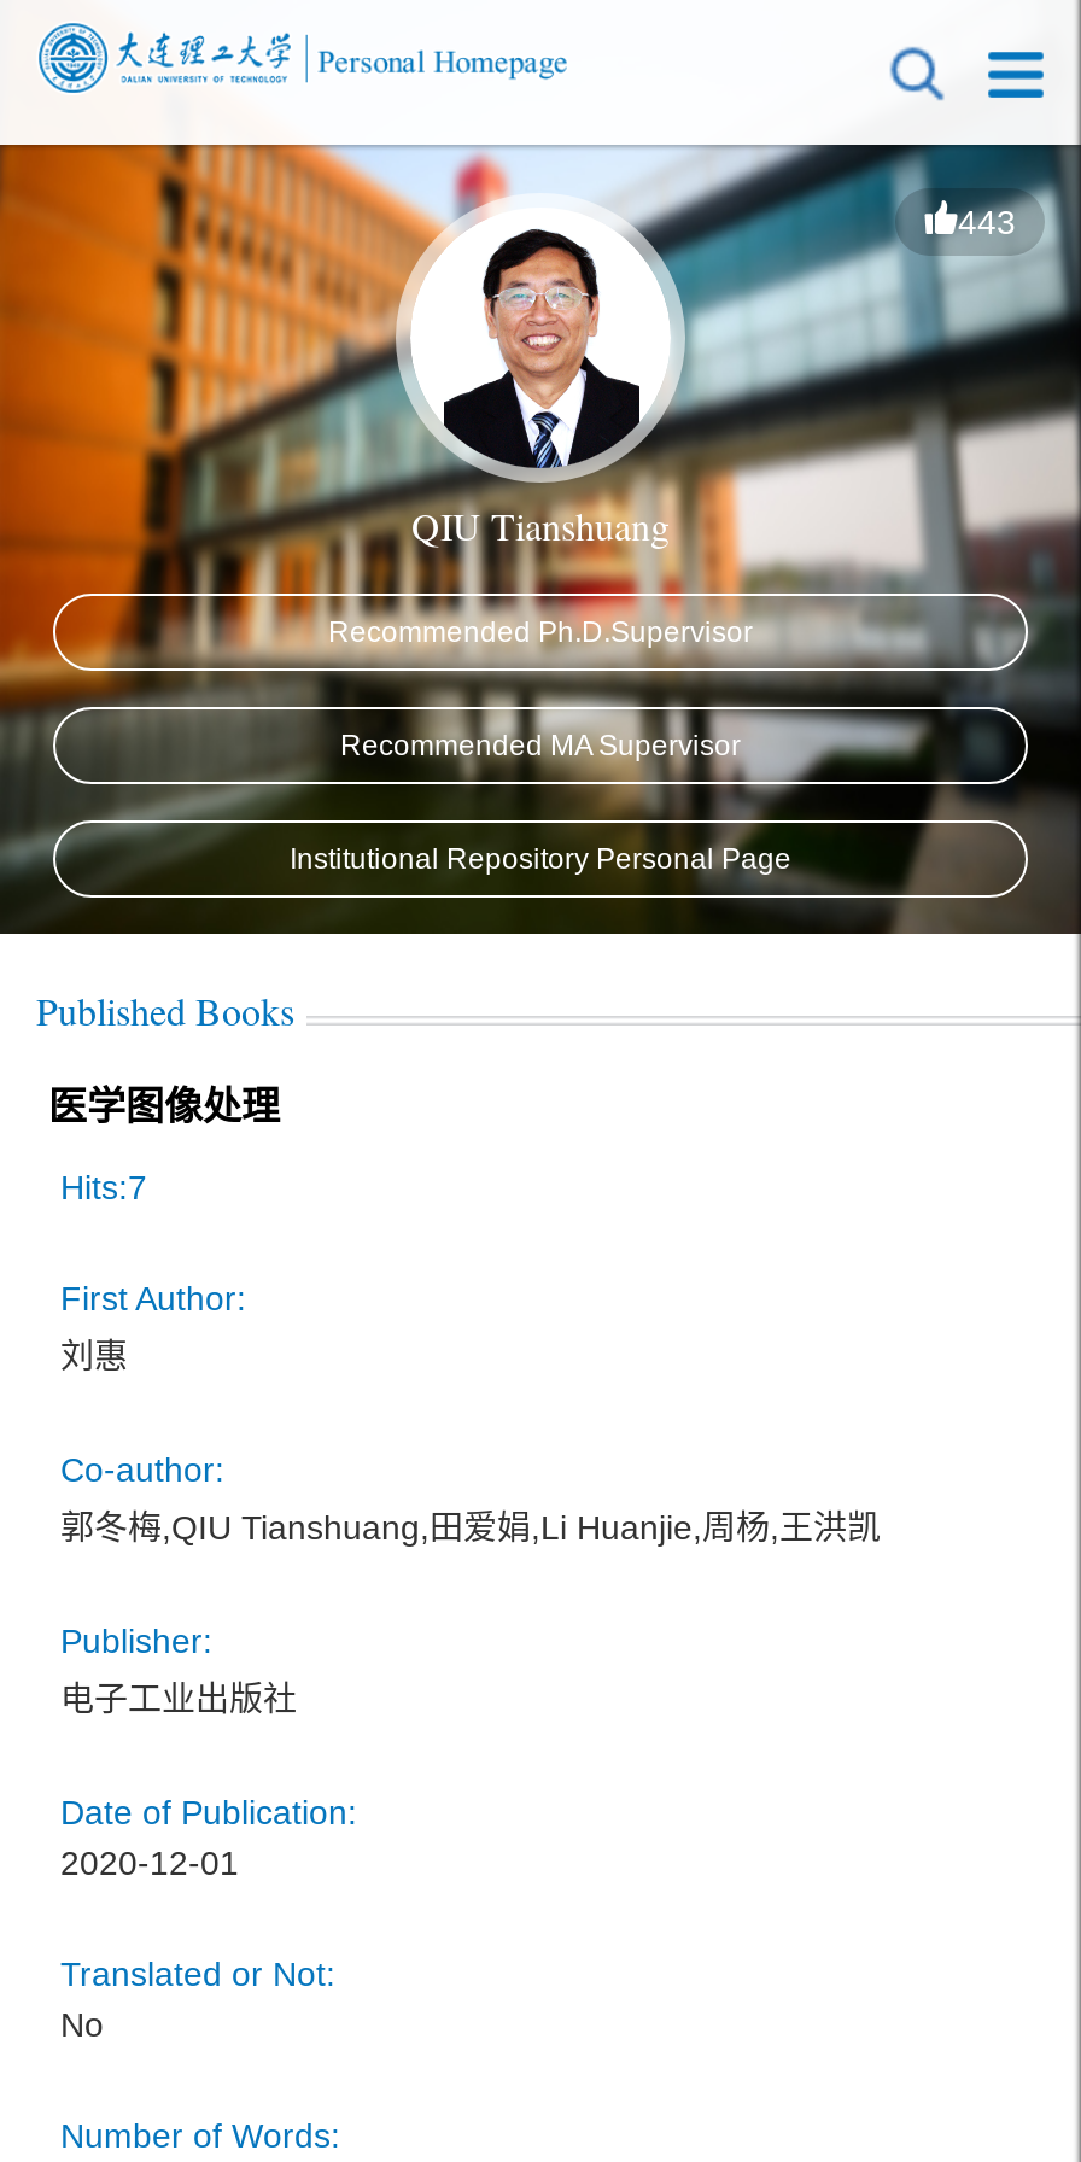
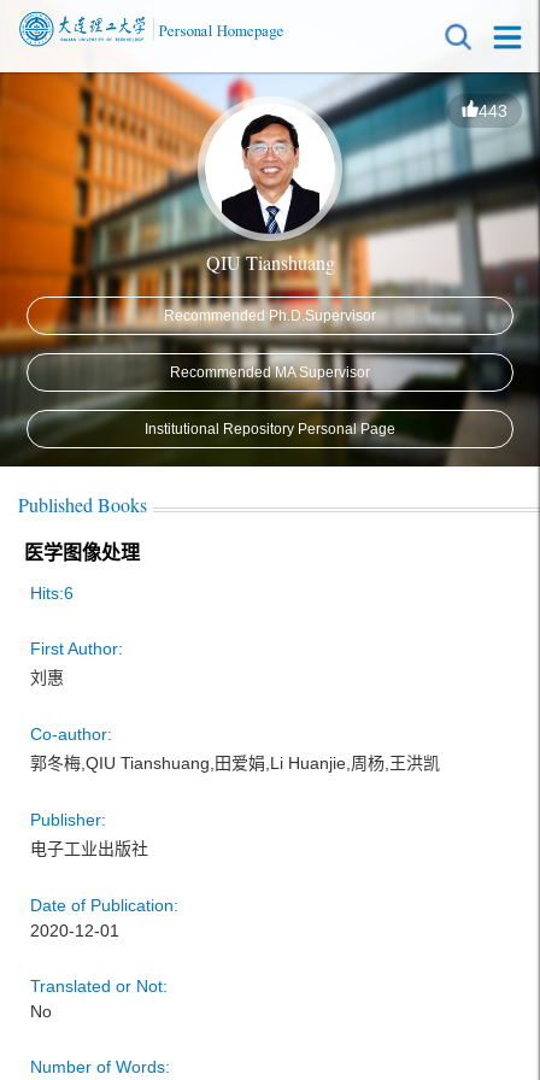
[60,1168,147,1206] Hits:7 -> [30,583,74,603] Hits:6

